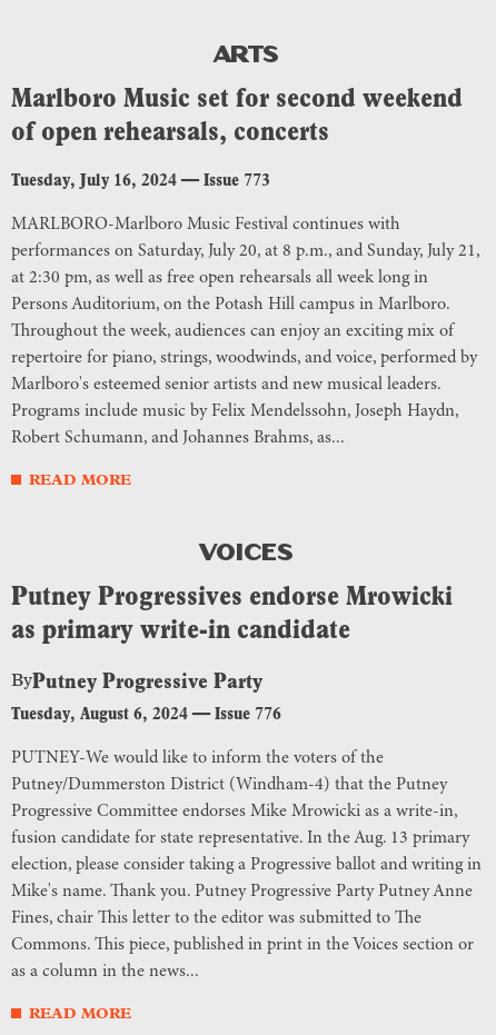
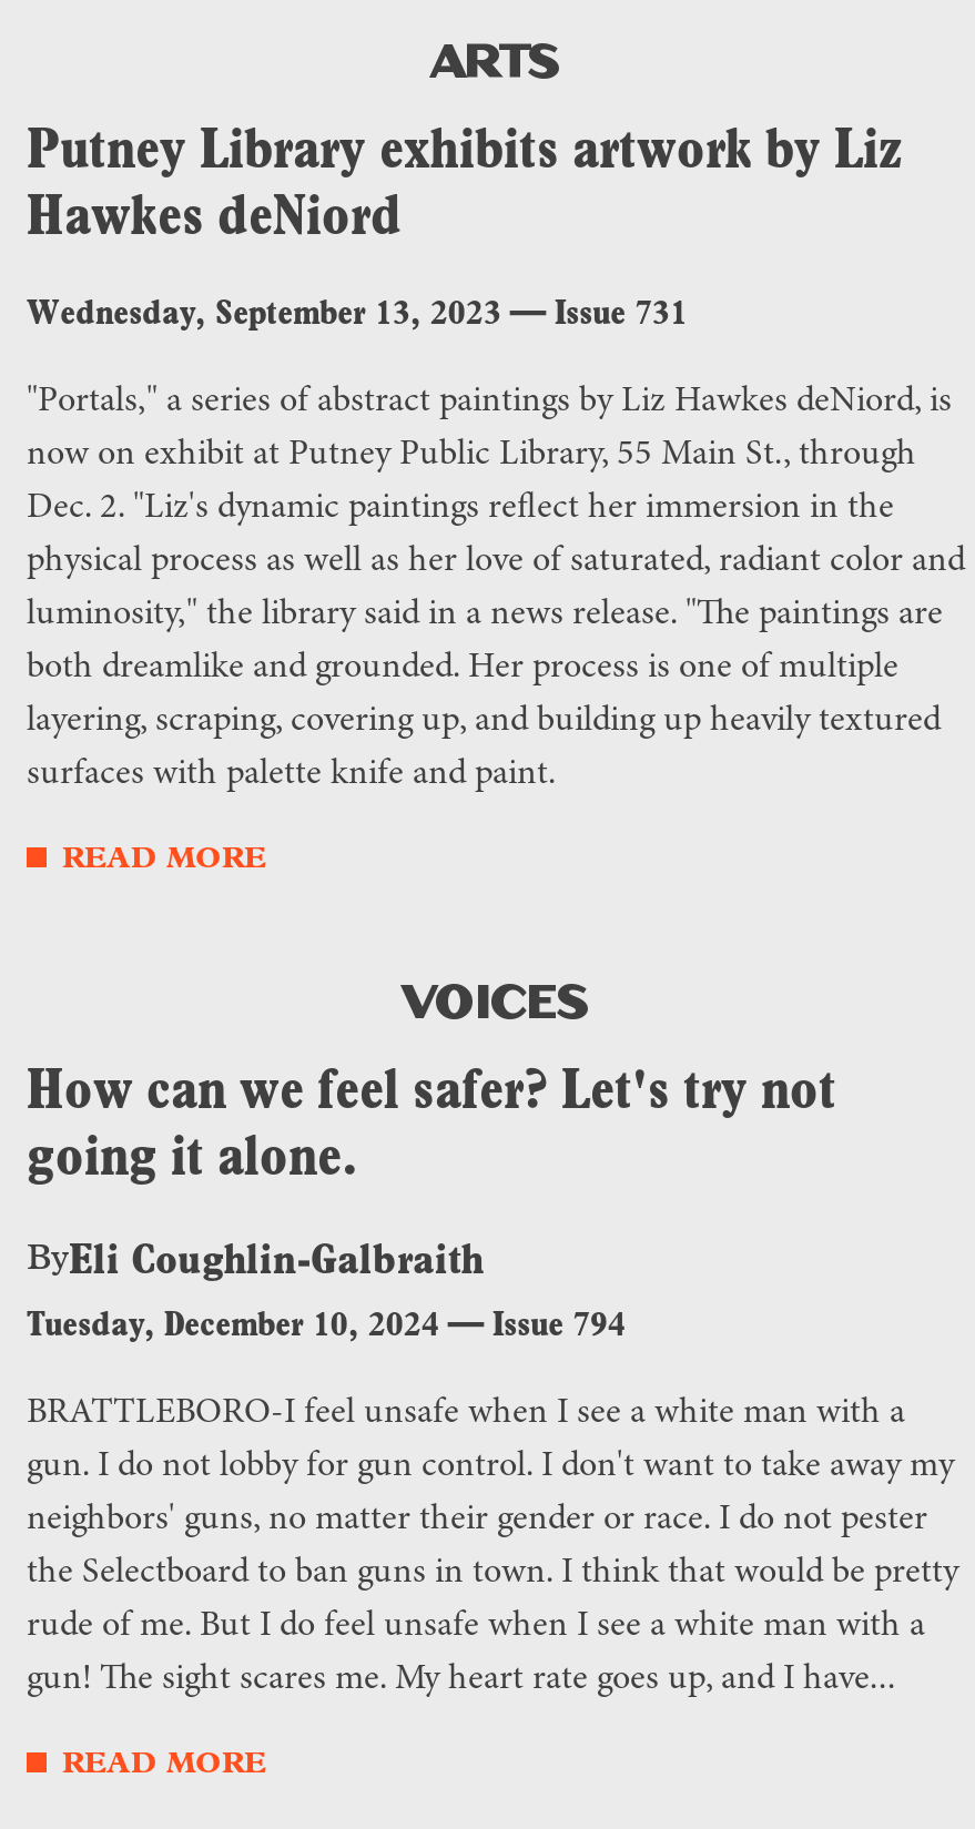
[11,81,479,447] Marlboro Music set for second weekend | of open rehearsals, concerts | Tuesday, July 16, 2024 — Issue 773 | MARLBORO-Marlboro Music Festival continues with | performances on Saturday, July 20, at 8 p.m., and Sunday, July 21, | at 2:30 pm, as well as free open rehearsals all week long in | Persons Auditorium, on the Potash Hill campus in Marlboro. | Throughout the week, audiences can enjoy an exciting mix of | repertoire for piano, strings, woodwinds, and voice, performed by | Marlboro's esteemed senior artists and new musical leaders. | Programs include music by Felix Mendelssohn, Joseph Haydn, | Robert Schumann, and Johannes Brahms, as... -> [27,115,965,792] Putney Library exhibits artwork by Liz | Hawkes deNiord | Wednesday, September 13, 2023 — Issue 731 | "Portals," a series of abstract paintings by Liz Hawkes deNiord, is | now on exhibit at Putney Public Library, 55 Main St., through | Dec. 2. "Liz's dynamic paintings reflect her immersion in the | physical process as well as her love of saturated, radiant color and | luminosity," the library said in a news release. "The paintings are | both dreamlike and grounded. Her process is one of multiple | layering, scraping, covering up, and building up heavily textured | surfaces with palette knife and paint.
[11,579,482,981] Putney Progressives endorse Mrowicki | as primary write-in candidate | ByPutney Progressive Party | Tuesday, August 6, 2024 — Issue 776 | PUTNEY-We would like to inform the voters of the | Putney/Dummerston District (Windham-4) that the Putney | Progressive Committee endorses Mike Mrowicki as a write-in, | fusion candidate for state representative. In the Aug. 13 primary | election, please consider taking a Progressive ballot and writing in | Mike's name. Thank you. Putney Progressive Party Putney Anne | Fines, chair This letter to the editor was submitted to The | Commons. This piece, published in print in the Voices section or | as a column in the news... -> [27,1055,958,1697] How can we feel safer? Let's try not | going it alone. | ByEli Coughlin-Galbraith | Tuesday, December 10, 2024 — Issue 794 | BRATTLEBORO-I feel unsafe when I see a white man with a | gun. I do not lobby for gun control. I don't want to take away my | neighbors' guns, no matter their gender or race. I do not pester | the Selectboard to ban guns in town. I think that would be pretty | rude of me. But I do feel unsafe when I see a white man with a | gun! The sight scares me. My heart rate goes up, and I have...

